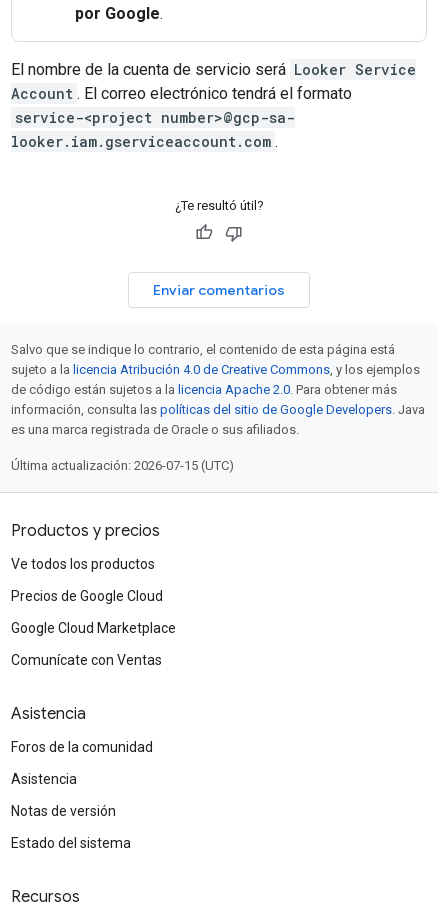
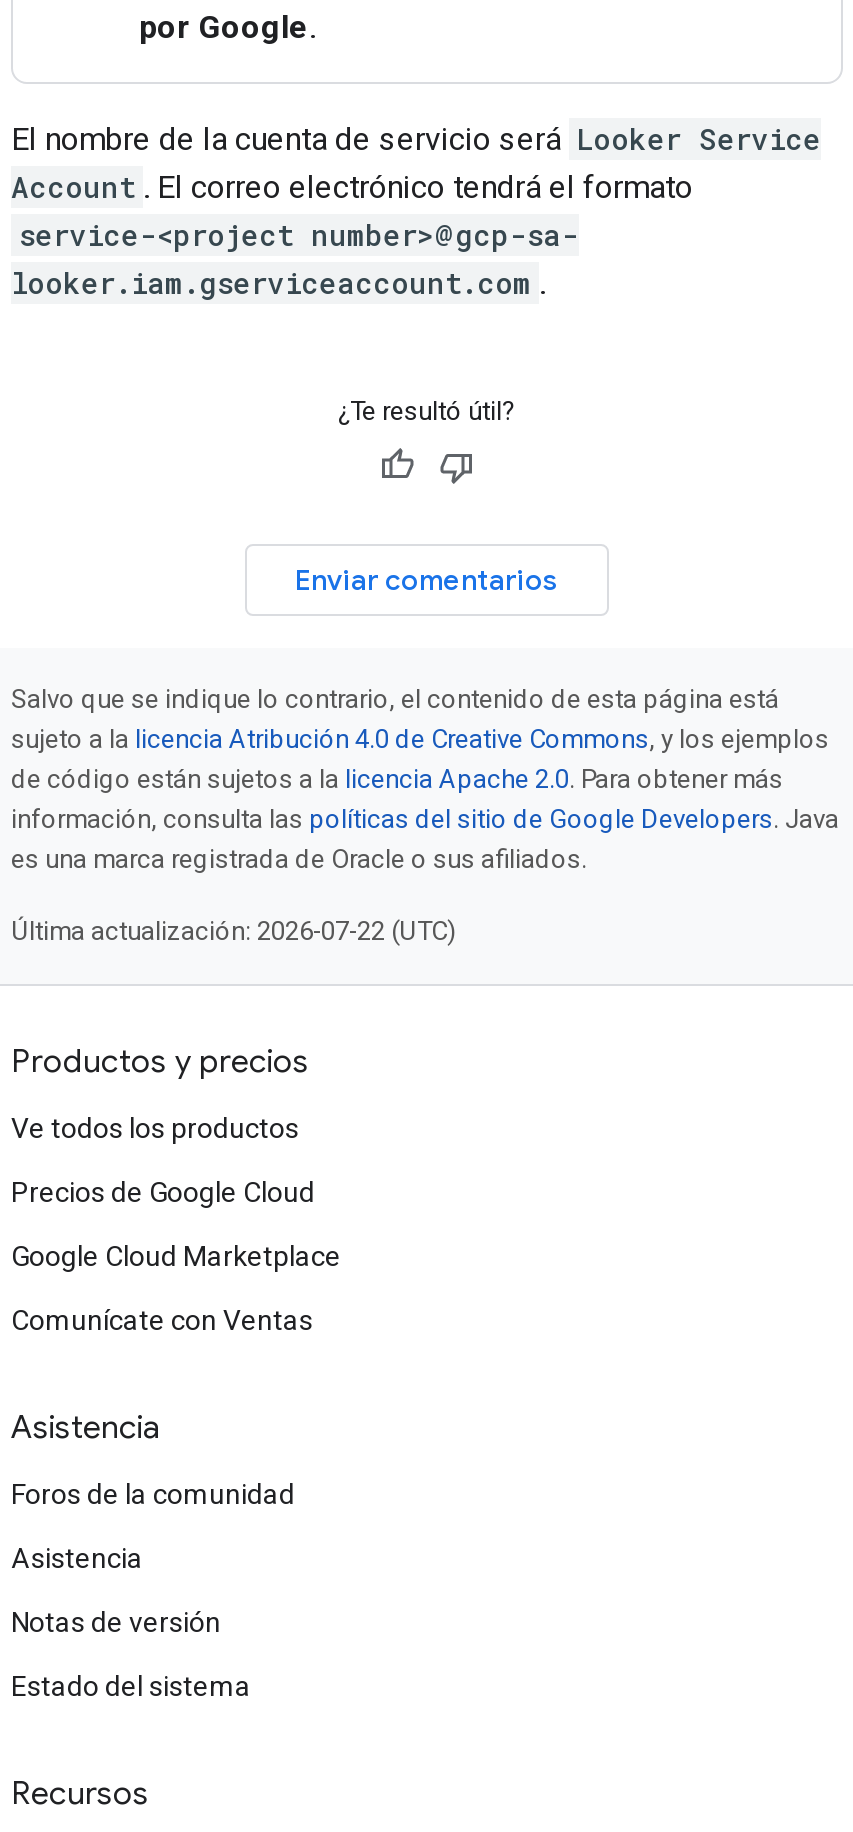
[11,458,234,473] Última actualización: 2026-07-15 (UTC) -> [11,916,457,946] Última actualización: 2026-07-22 (UTC)

